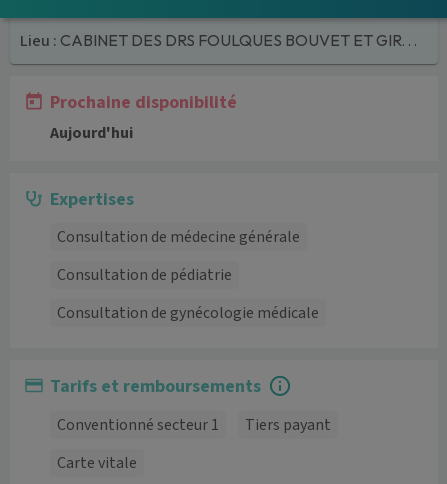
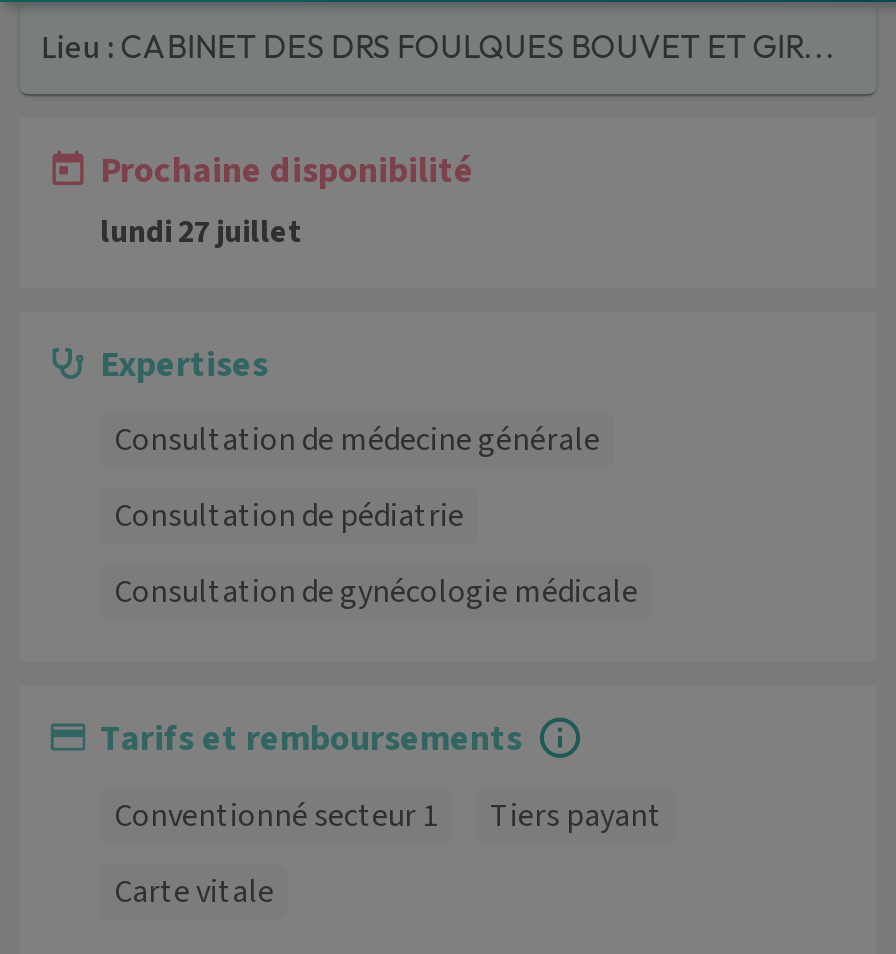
[50,122,133,144] Aujourd'hui -> [100,210,302,254] lundi 27 juillet

